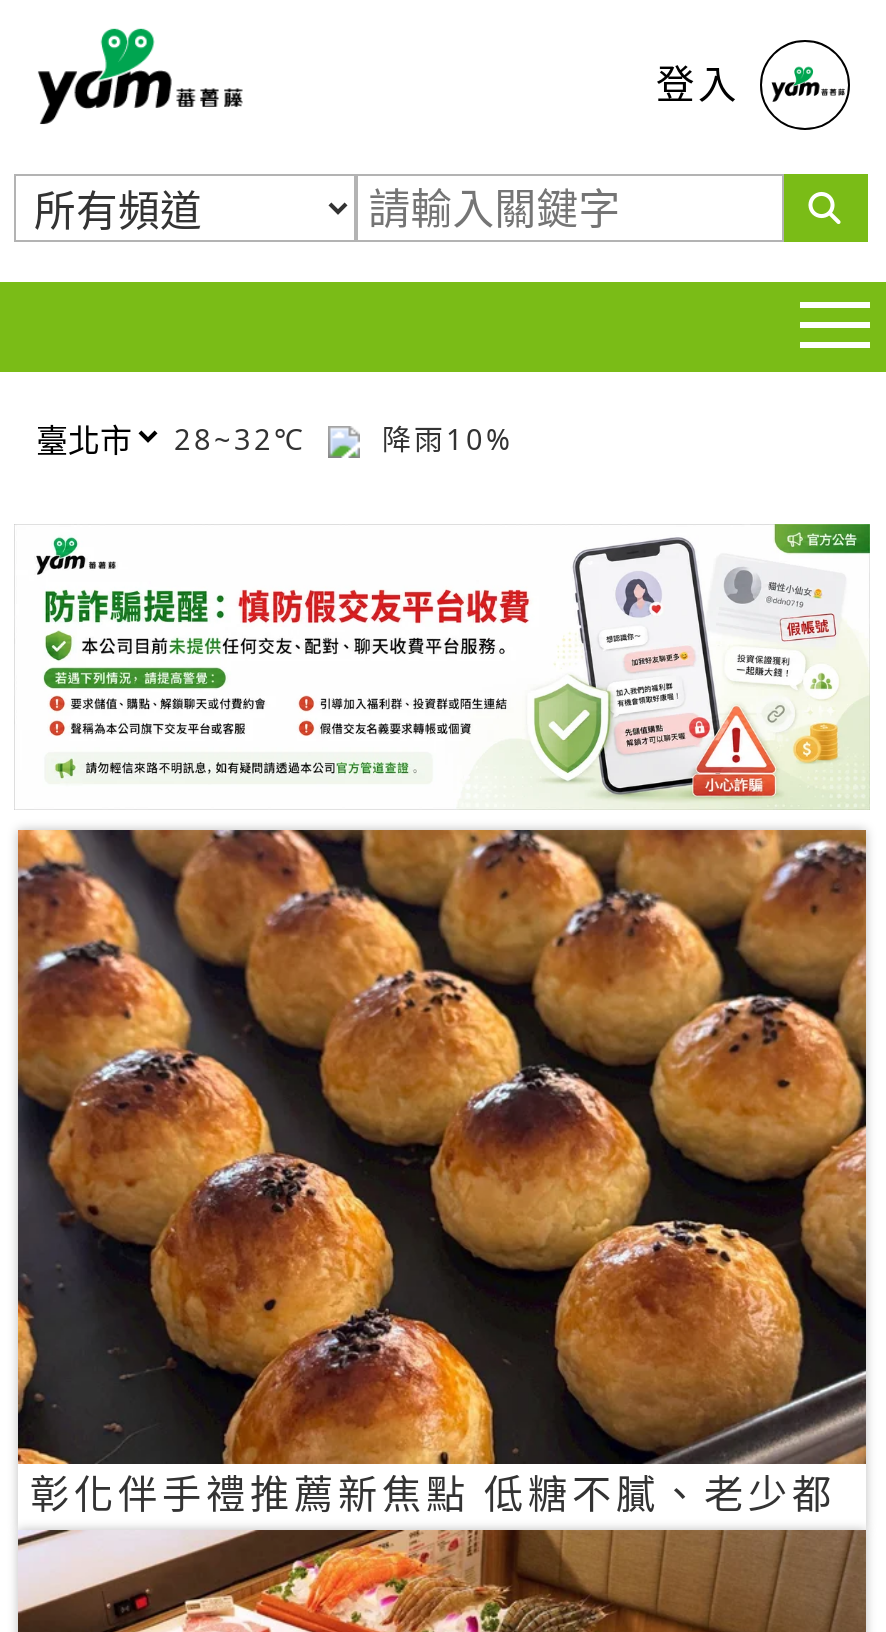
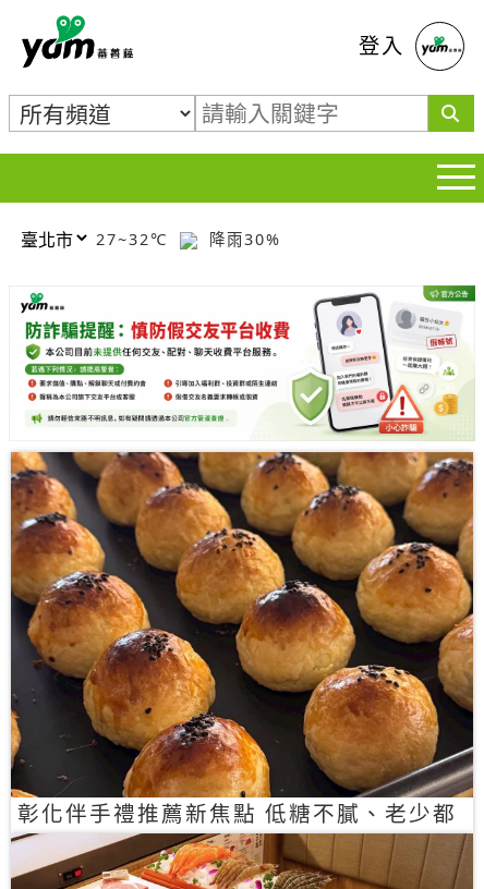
[174,419,318,457] 28~32℃ -> [96,228,174,249] 27~32℃
[370,419,514,457] 降雨10% -> [203,228,281,249] 降雨30%

